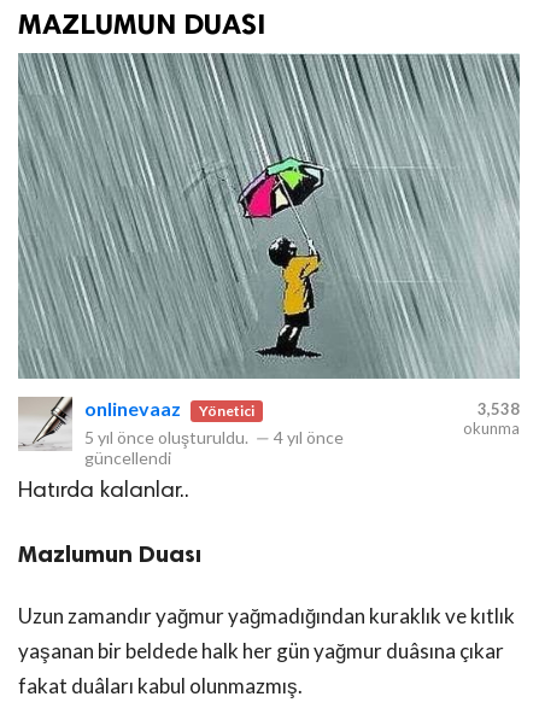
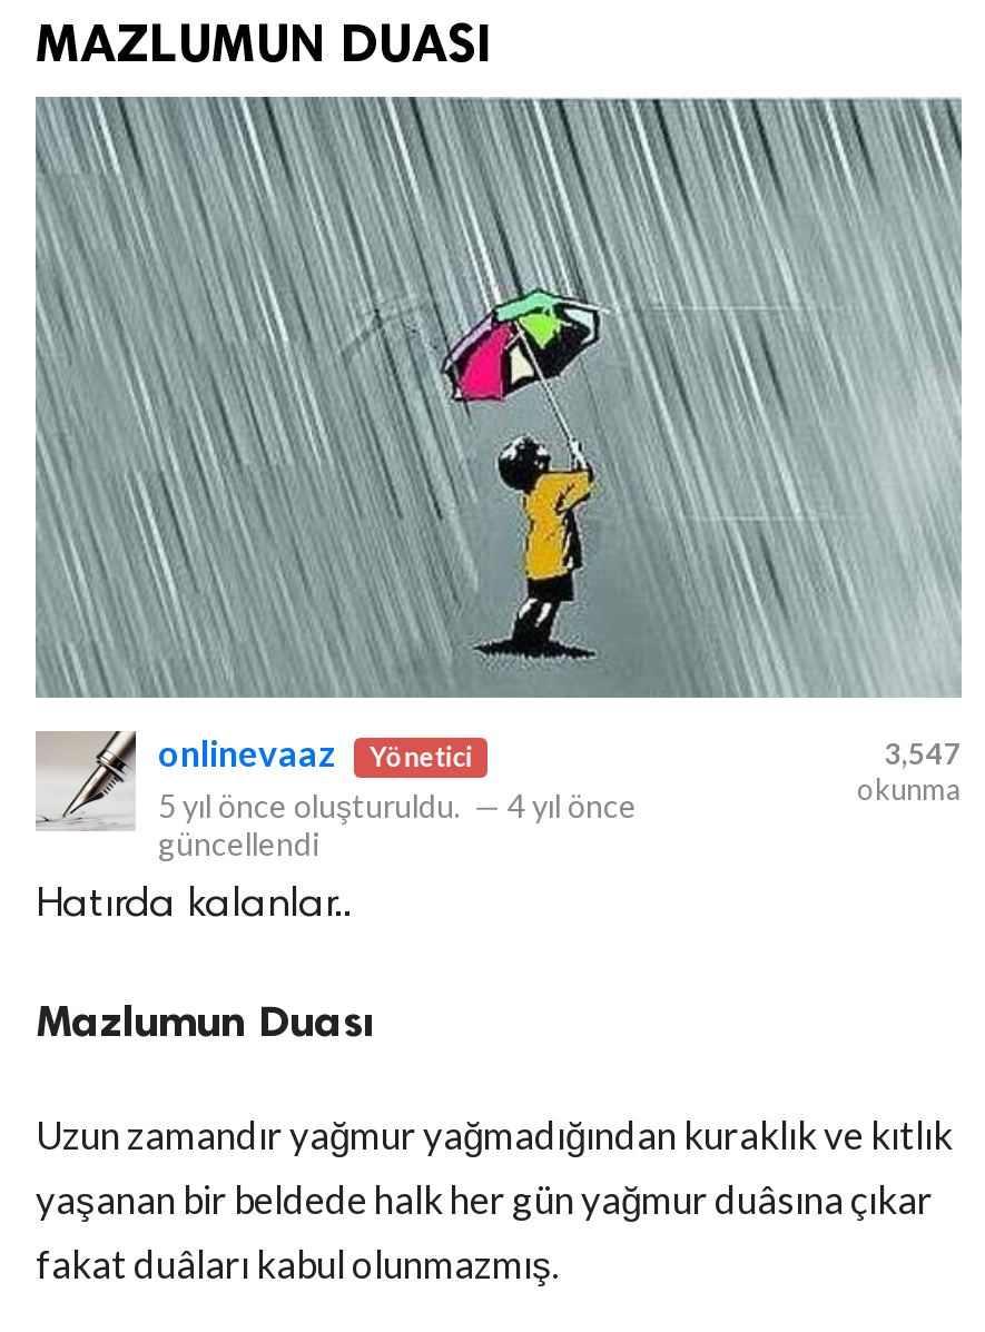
[478,399,520,418] 3,538 -> [884,735,962,770] 3,547

